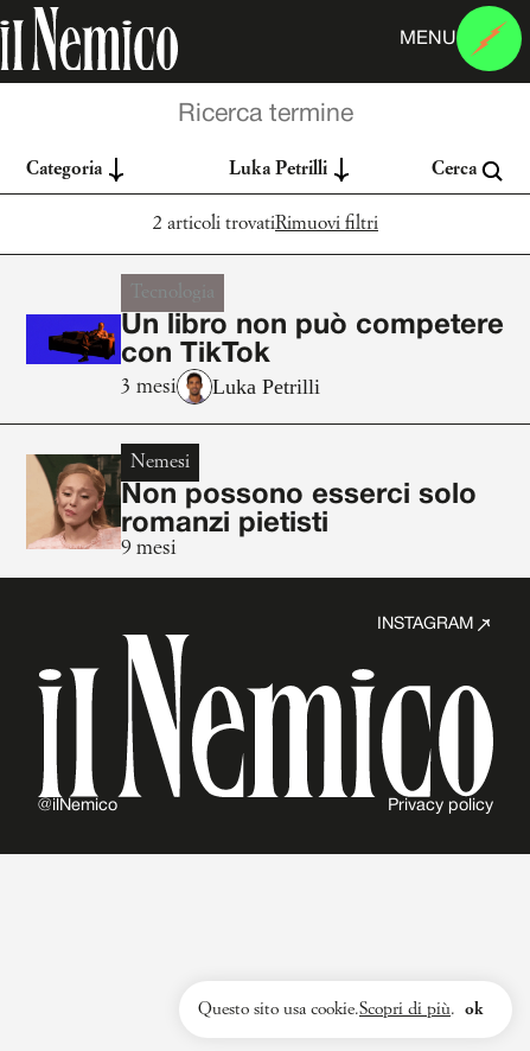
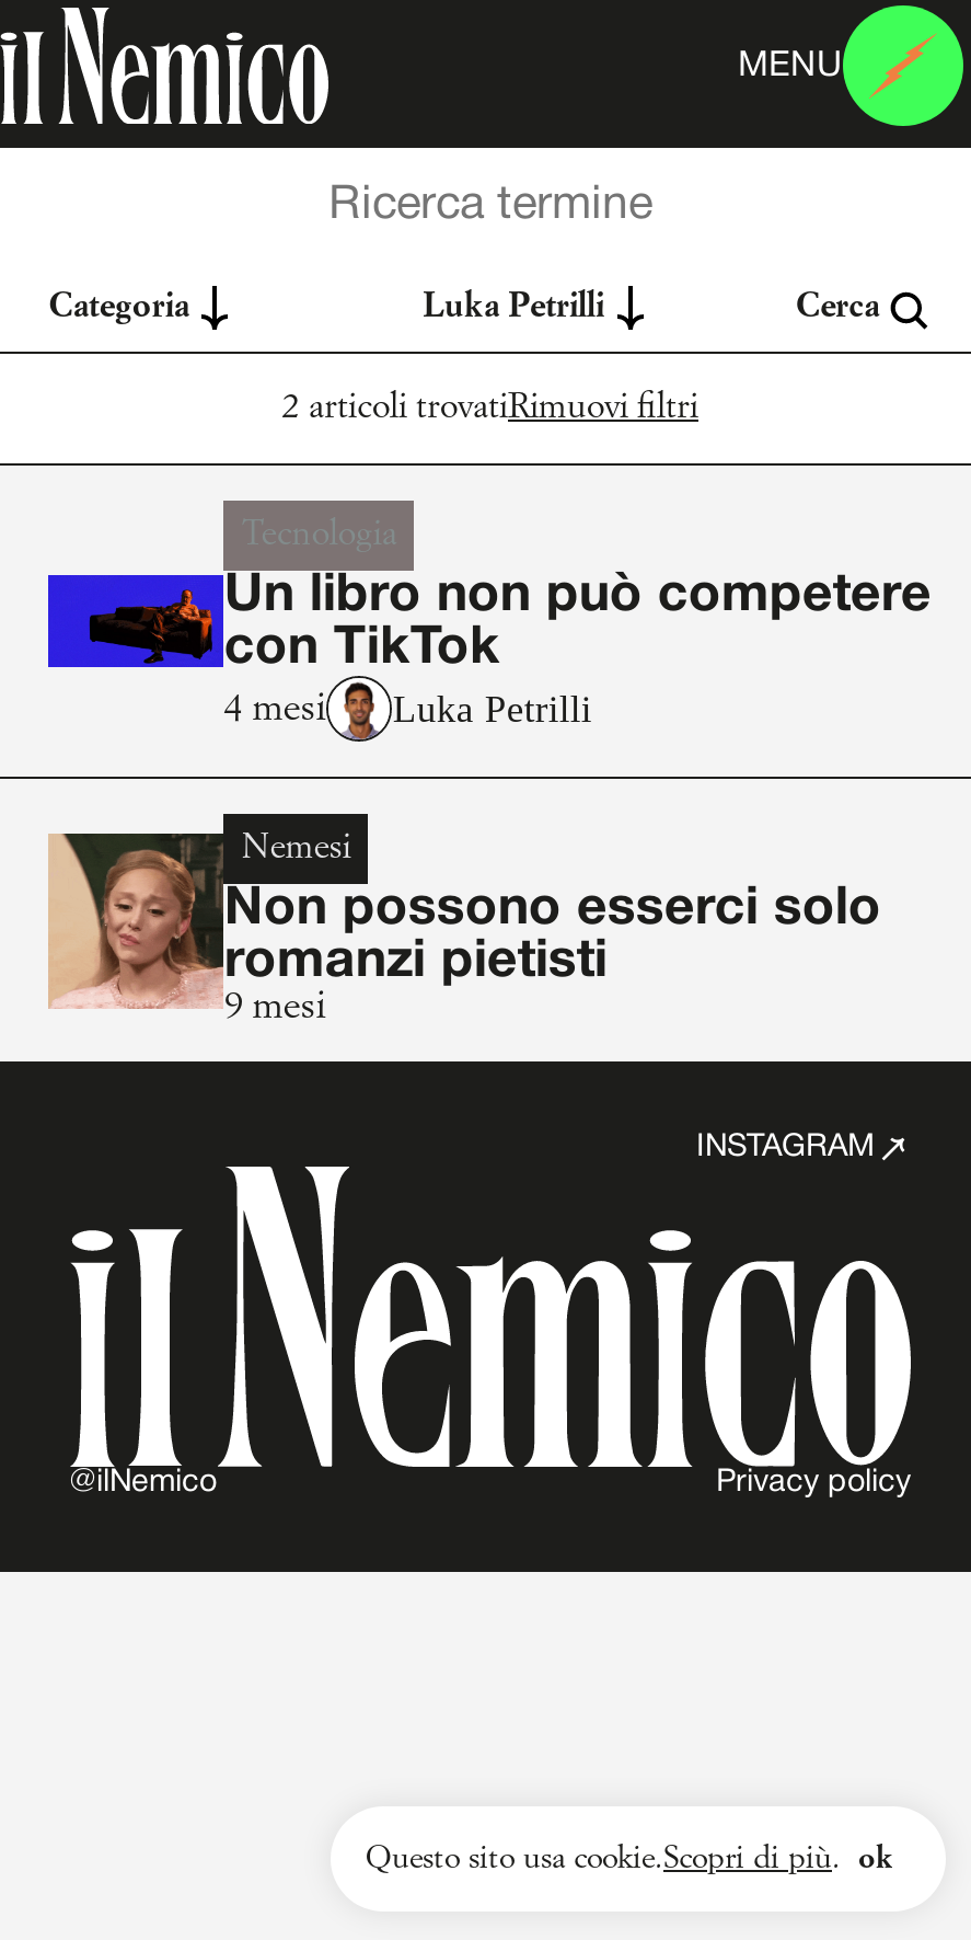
[121,374,321,398] 3 mesi Luka Petrilli -> [224,686,592,730] 4 mesi Luka Petrilli

